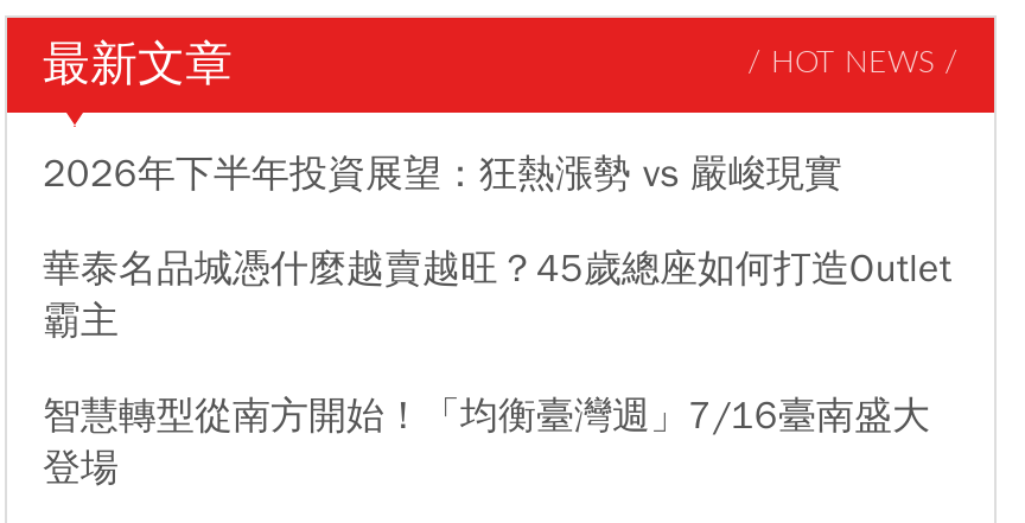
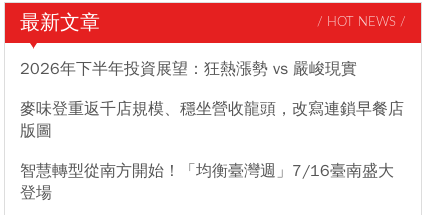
[43,245,951,345] 華泰名品城憑什麼越賣越旺？45歲總座如何打造Outlet | 霸主 -> [20,99,404,141] 麥味登重返千店規模、穩坐營收龍頭，改寫連鎖早餐店 | 版圖

